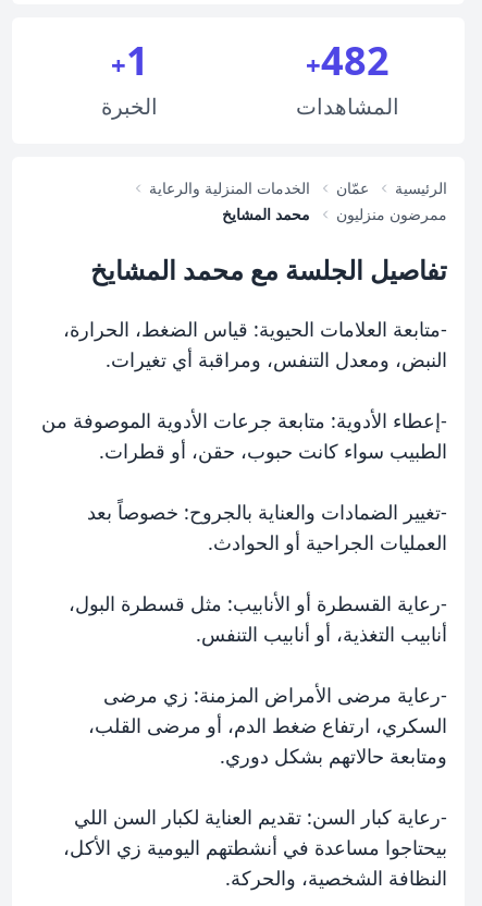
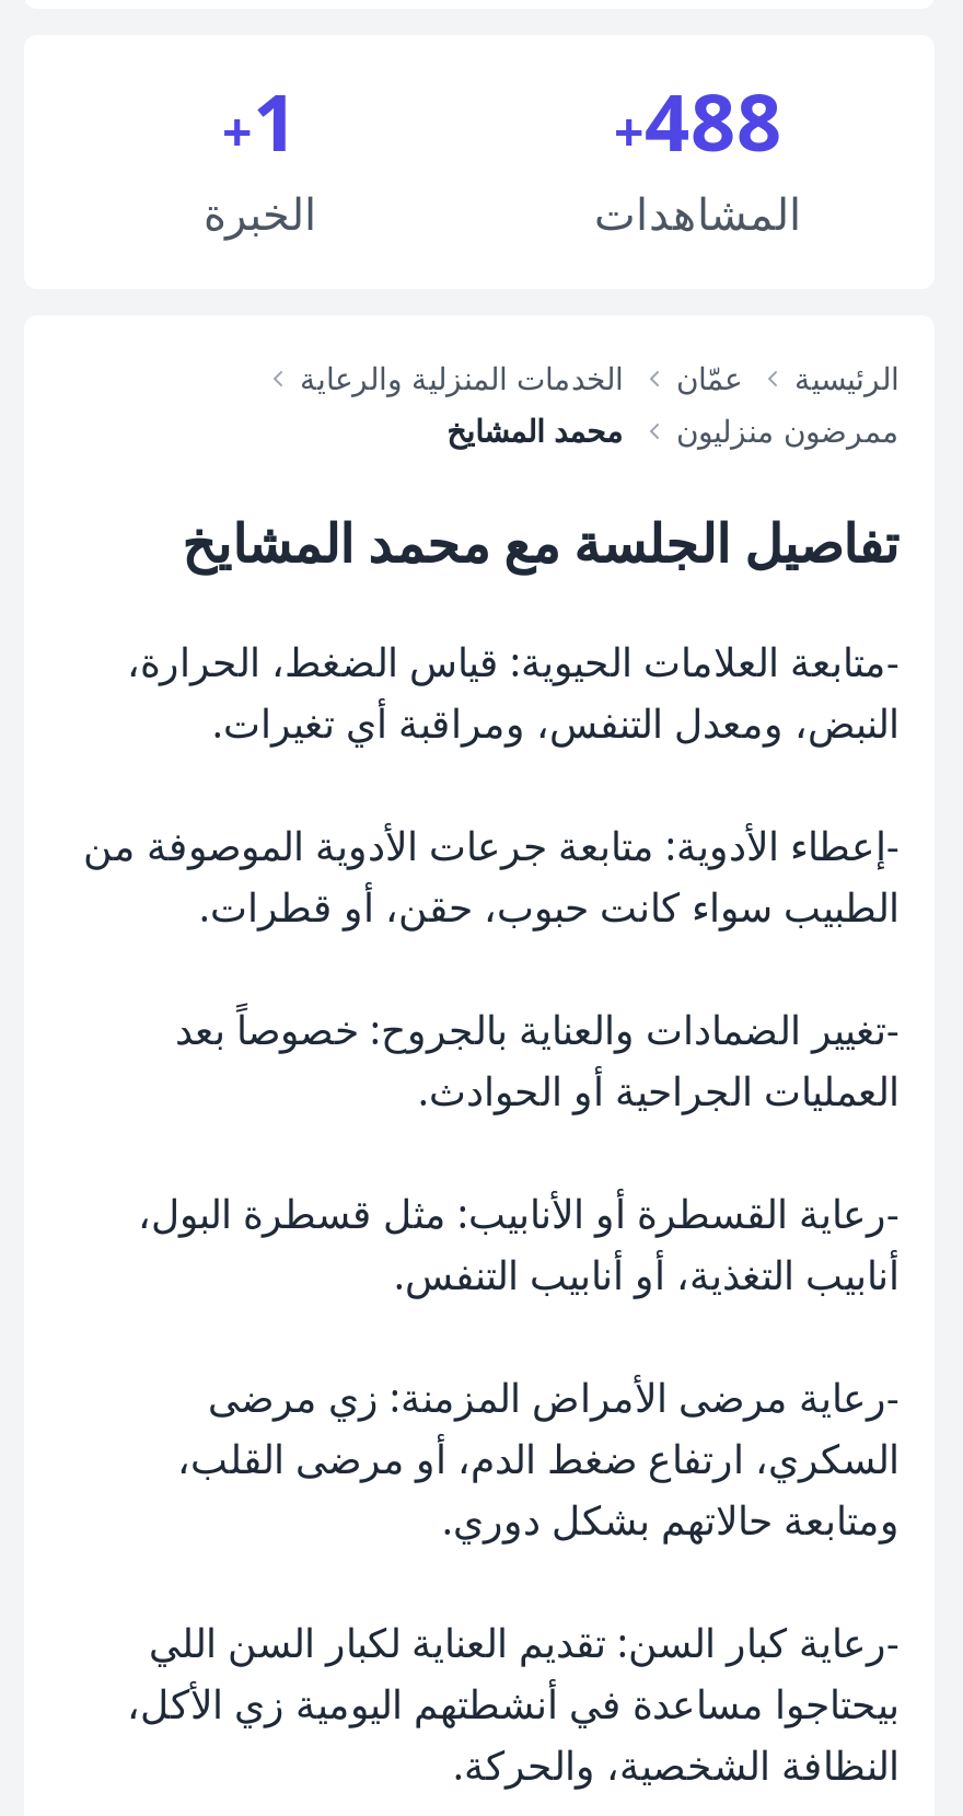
[320,34,389,87] 482 -> [645,68,782,175] 488

